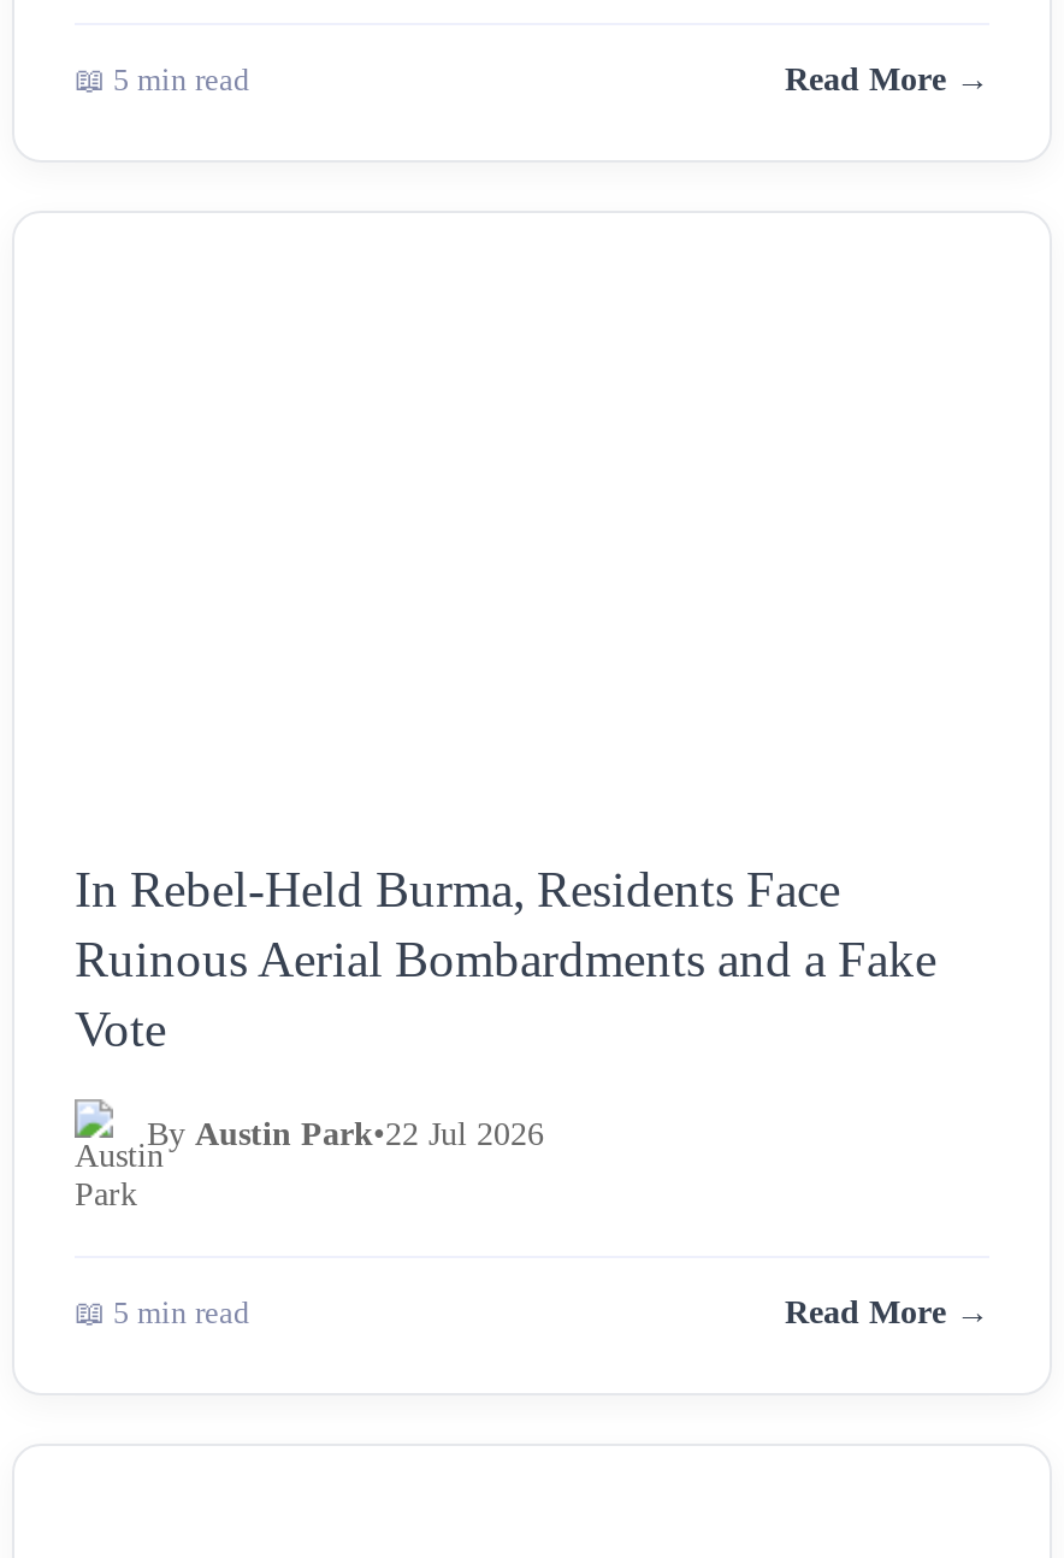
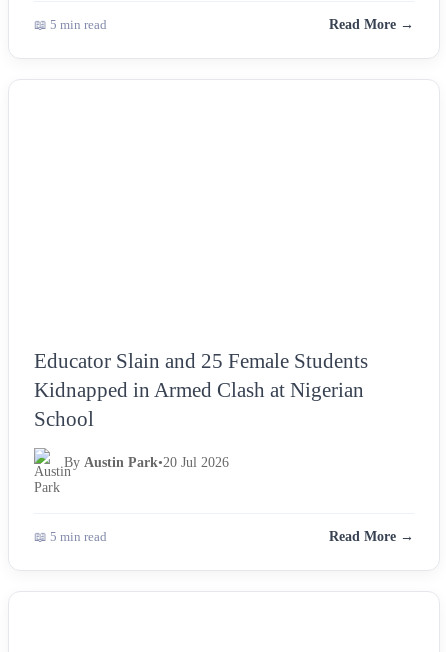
[75,860,936,1055] In Rebel-Held Burma, Residents Face | Ruinous Aerial Bombardments and a Fake | Vote -> [34,349,368,430] Educator Slain and 25 Female Students | Kidnapped in Armed Clash at Nigerian | School
[147,1115,544,1151] By Austin Park•22 Jul 2026 -> [64,455,229,470] By Austin Park•20 Jul 2026

